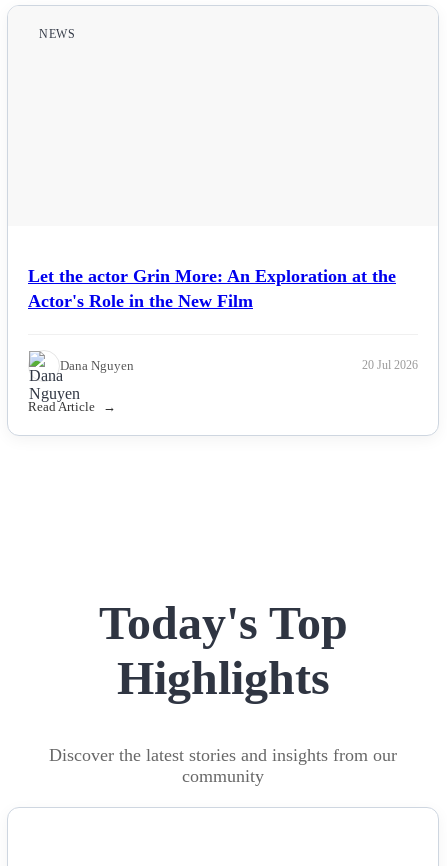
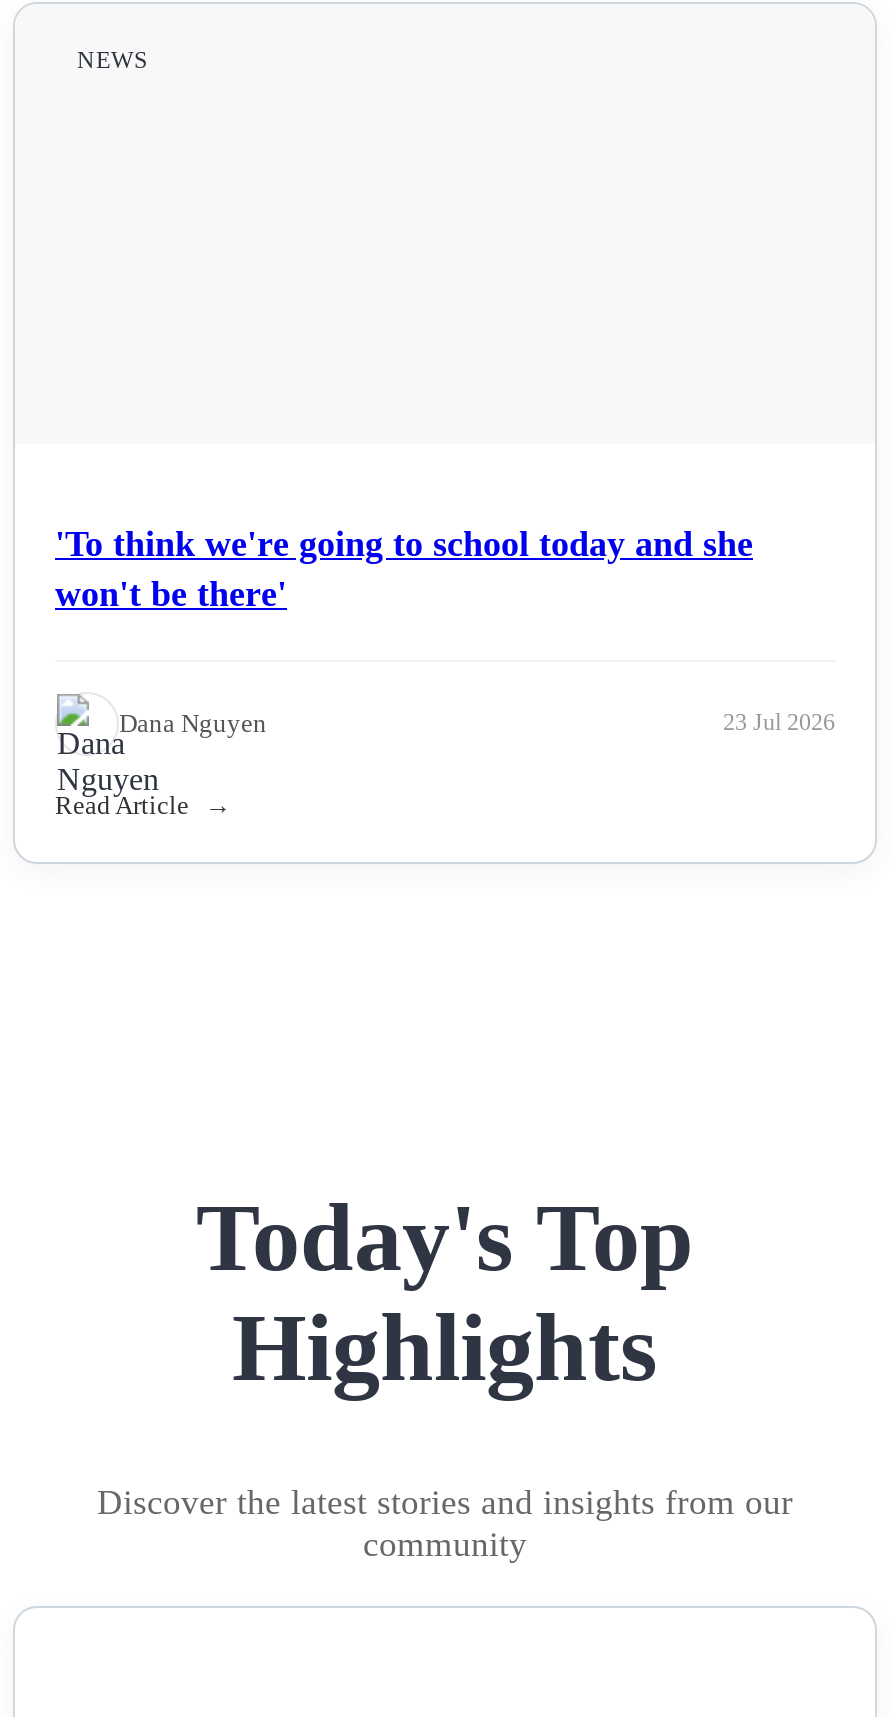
[28,266,396,311] Let the actor Grin More: An Exploration at the | Actor's Role in the New Film -> [55,523,753,613] 'To think we're going to school today and she | won't be there'
[362,358,418,372] 20 Jul 2026 -> [723,708,835,736] 23 Jul 2026

